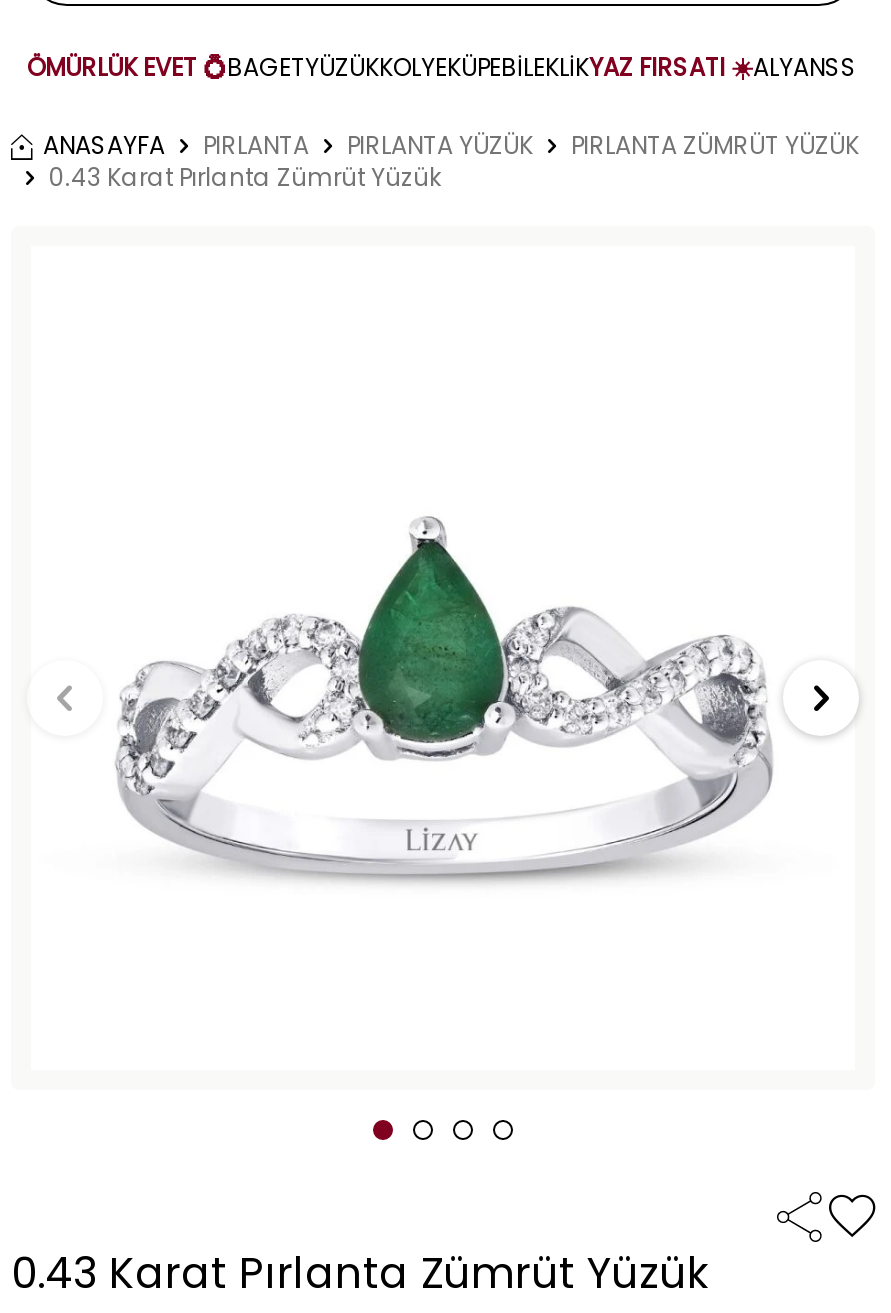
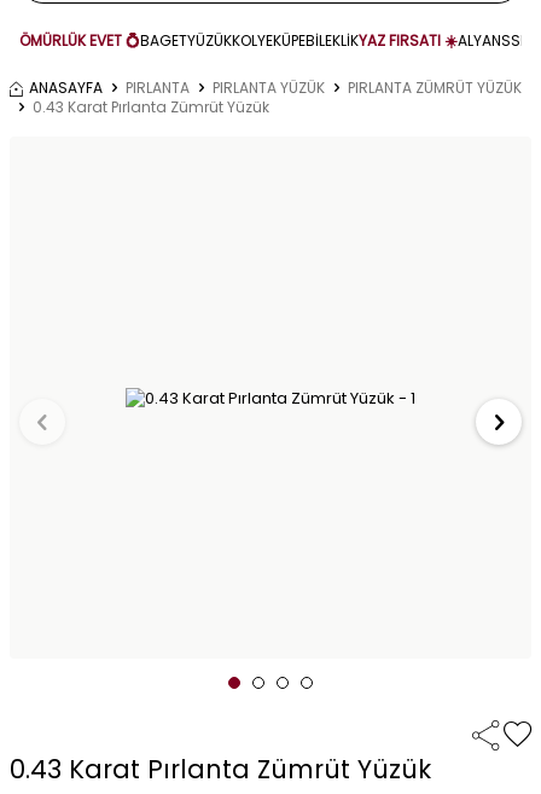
[115,516,773,884] [image] -> none

